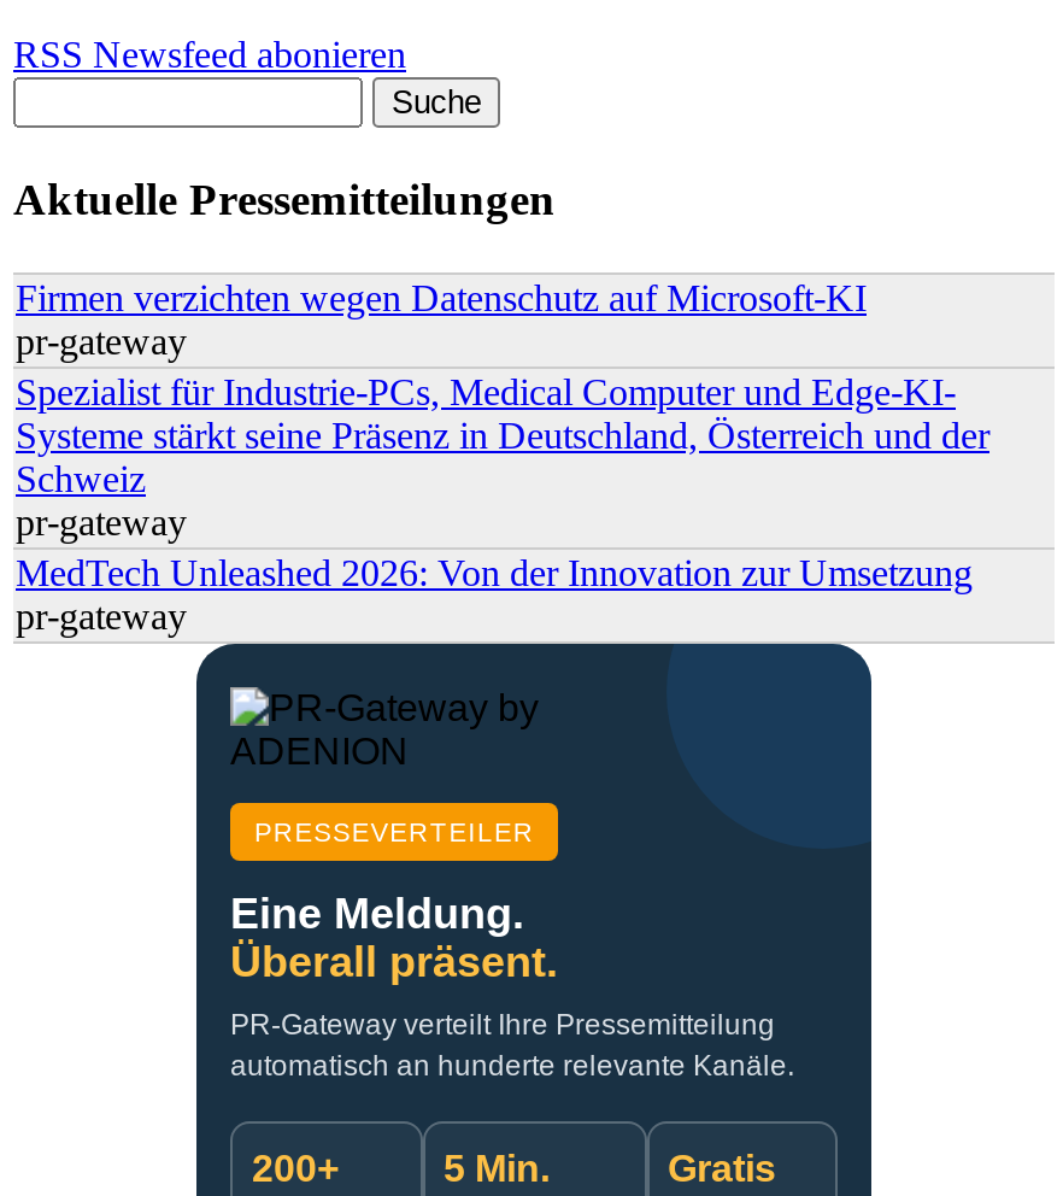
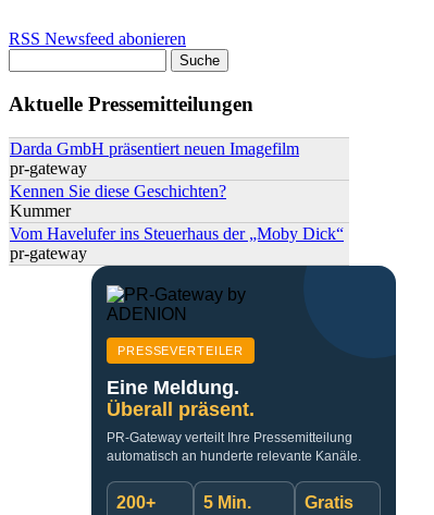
[16,277,867,318] Firmen verzichten wegen Datenschutz auf Microsoft-KI -> [10,139,299,158] Darda GmbH präsentiert neuen Imagefilm
[16,371,989,593] Spezialist für Industrie-PCs, Medical Computer und Edge-KI- | Systeme stärkt seine Präsenz in Deutschland, Österreich und der | Schweiz | pr-gateway | MedTech Unleashed 2026: Von der Innovation zur Umsetzung -> [10,182,344,243] Kennen Sie diese Geschichten? | Kummer | Vom Havelufer ins Steuerhaus der „Moby Dick“

